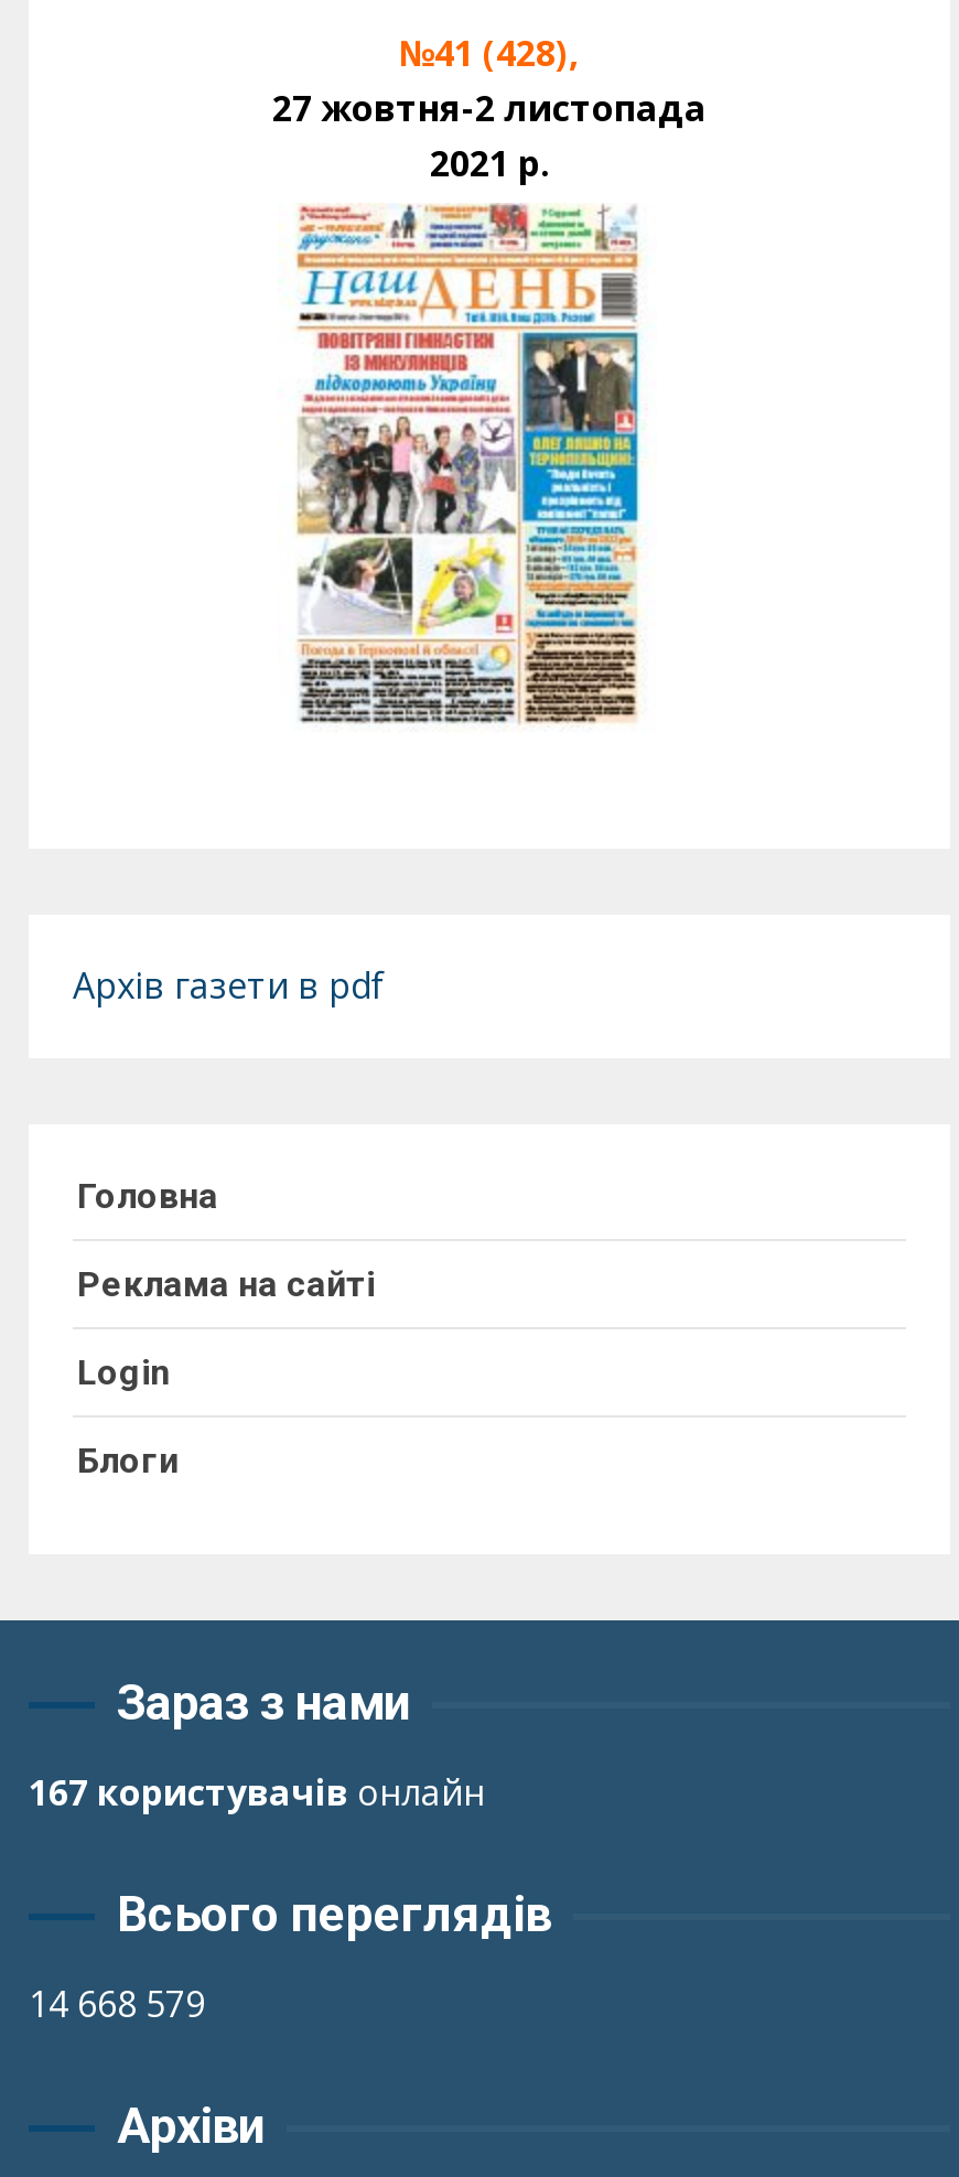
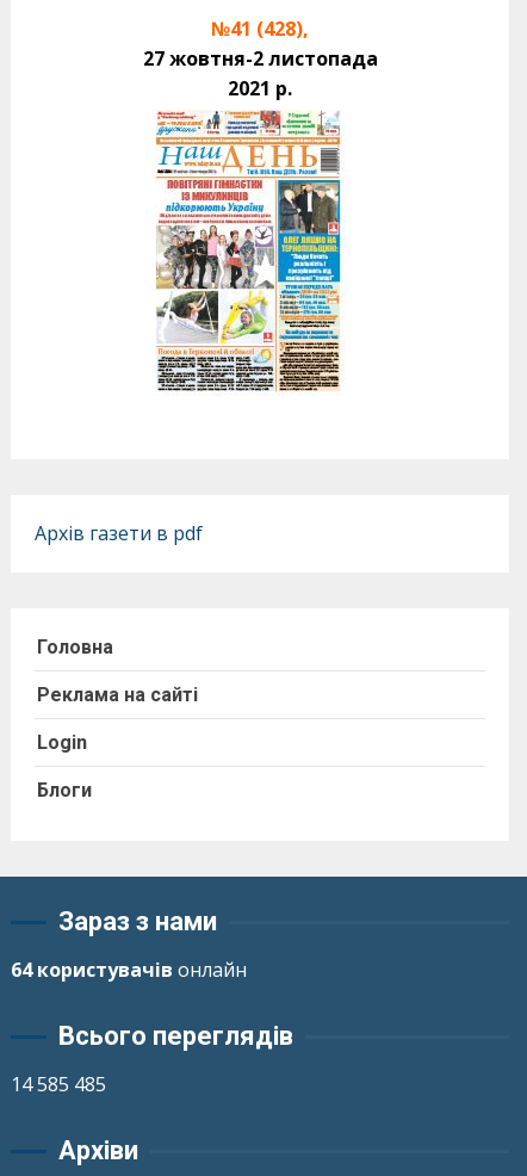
[29,1768,485,1817] 167 користувачів онлайн -> [11,957,247,983] 64 користувачів онлайн
[29,1980,205,2028] 14 668 579 -> [11,1071,106,1097] 14 585 485

